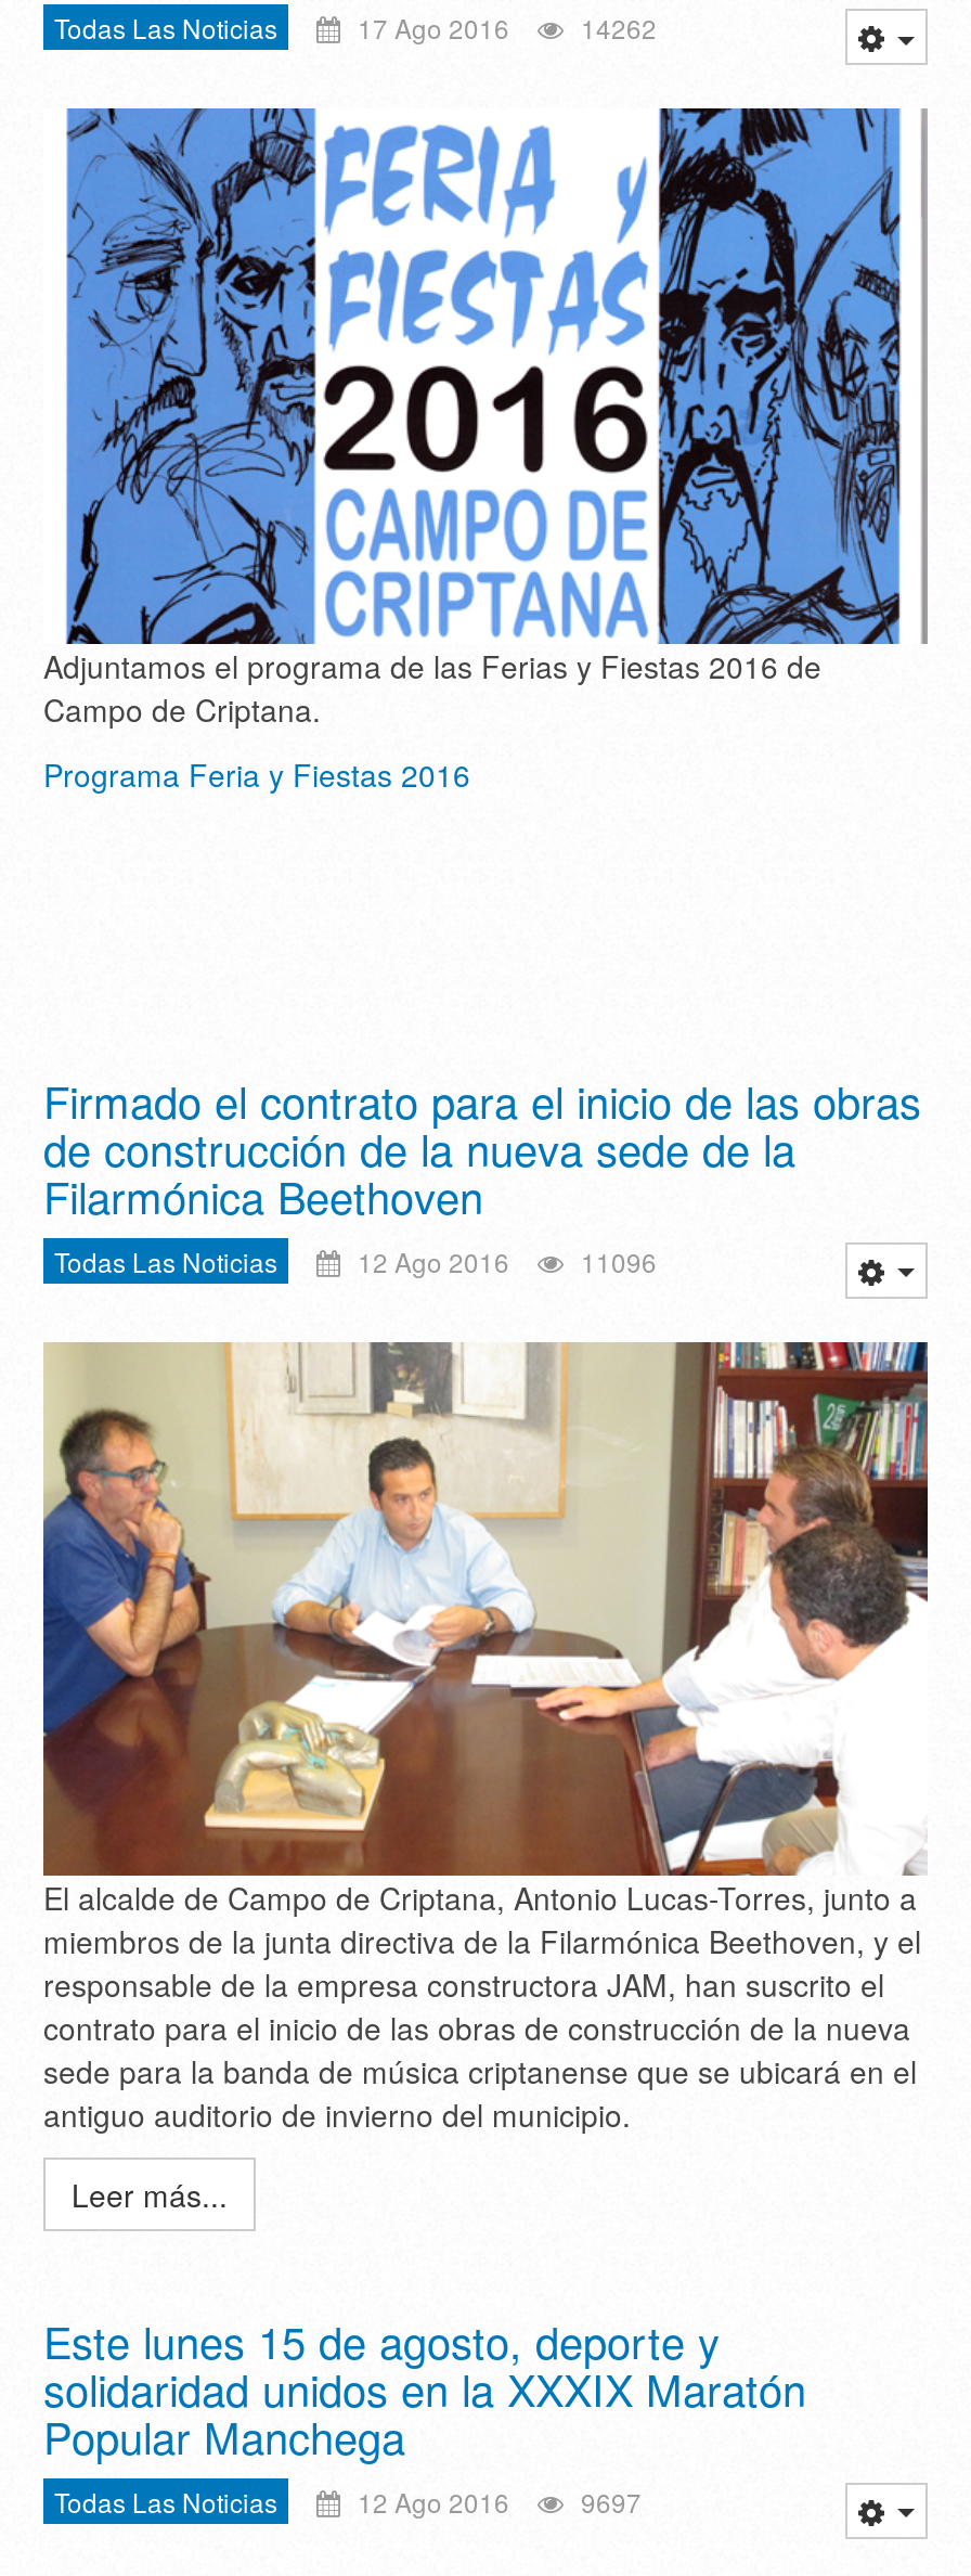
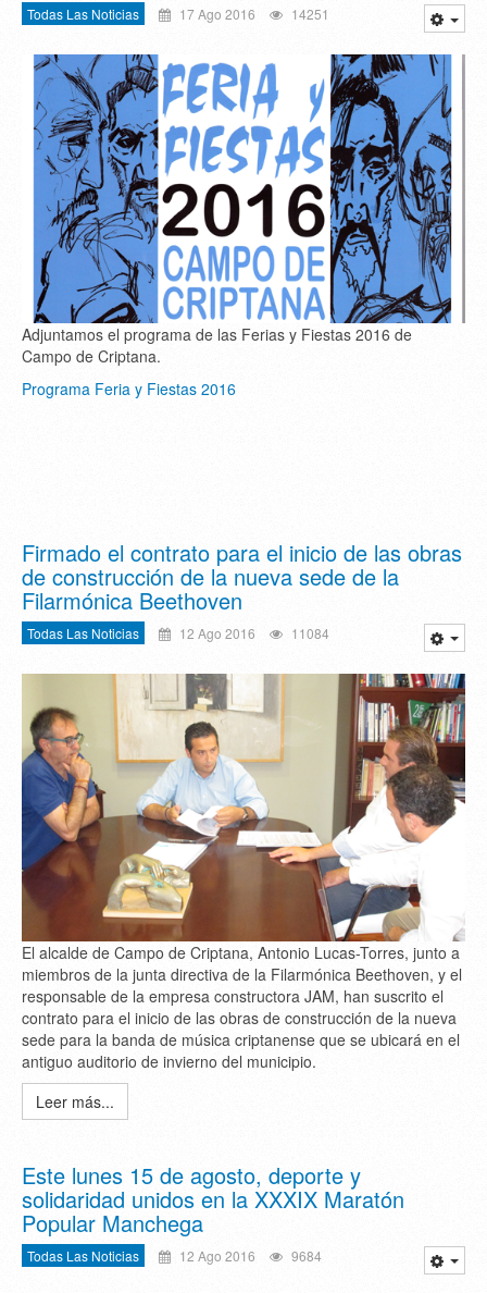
[54,9,657,46] Todas Las Noticias 17 Ago 2016 14262 -> [27,5,329,23] Todas Las Noticias 17 Ago 2016 14251
[54,1242,657,1279] Todas Las Noticias 12 Ago 2016 11096 -> [27,623,329,642] Todas Las Noticias 12 Ago 2016 11084
[54,2483,642,2520] Todas Las Noticias 12 Ago 2016 9697 -> [27,1246,322,1265] Todas Las Noticias 12 Ago 2016 9684

